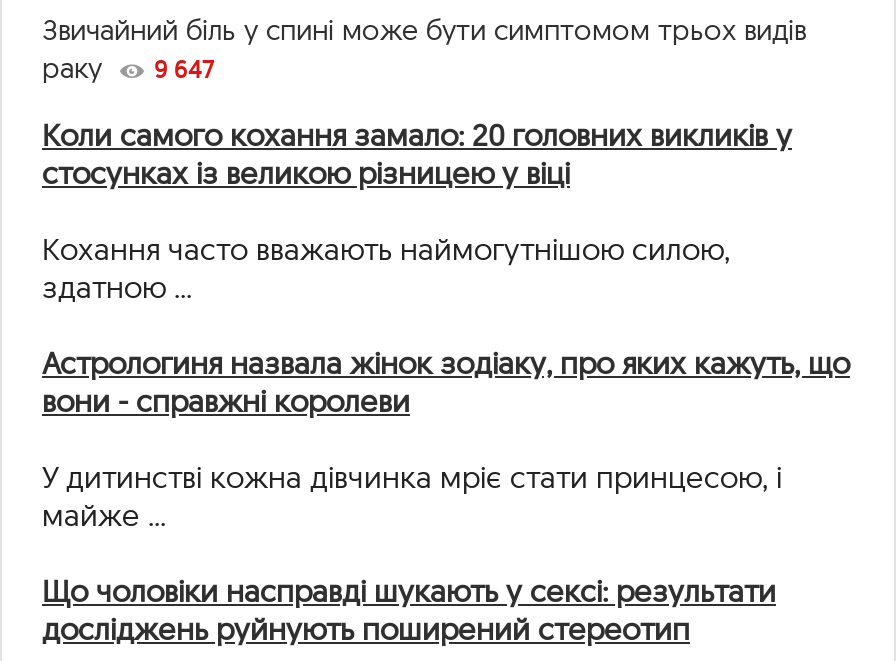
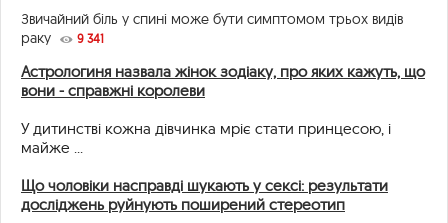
[42,54,792,306] 9 647 | Коли самого кохання замало: 20 головних викликів у | стосунках із великою різницею у віці | Кохання часто вважають наймогутнішою силою, | здатною ... -> [77,31,104,46] 9 341

